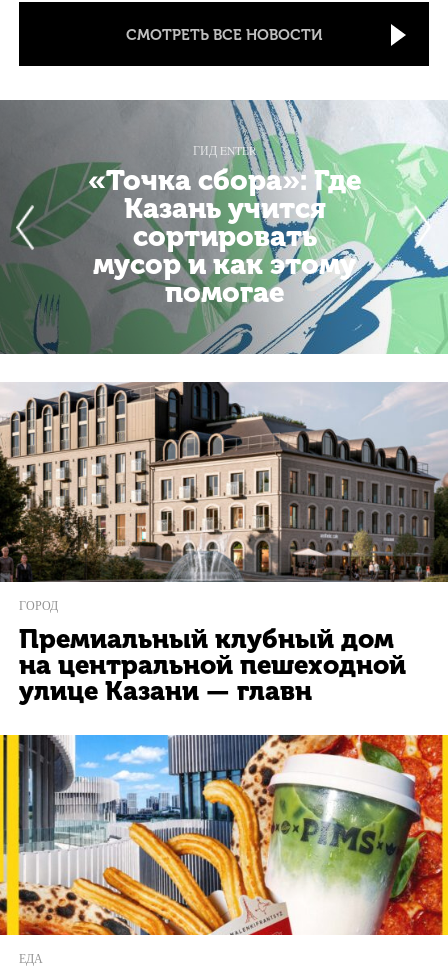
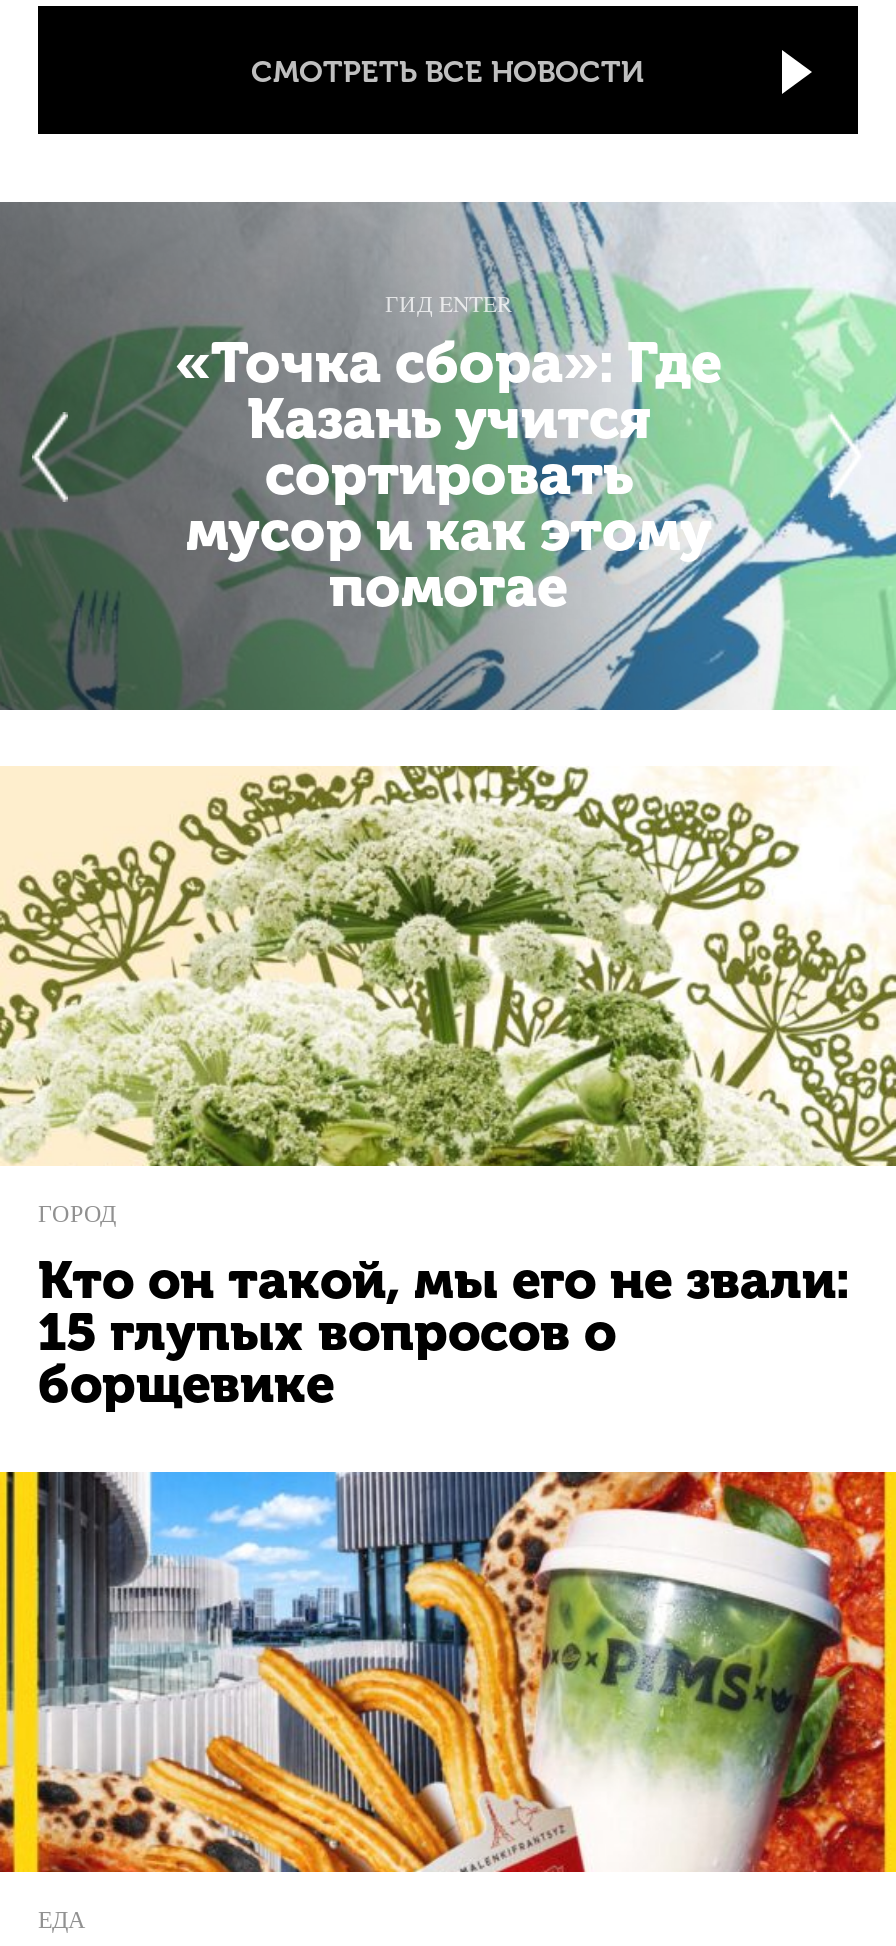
[3,381,445,583] [image] -> [6,764,890,1168] [image]
[19,624,406,707] Премиальный клубный дом | на центральной пешеходной | улице Казани — главн -> [38,1250,850,1416] Кто он такой, мы его не звали: | 15 глупых вопросов о | борщевике

